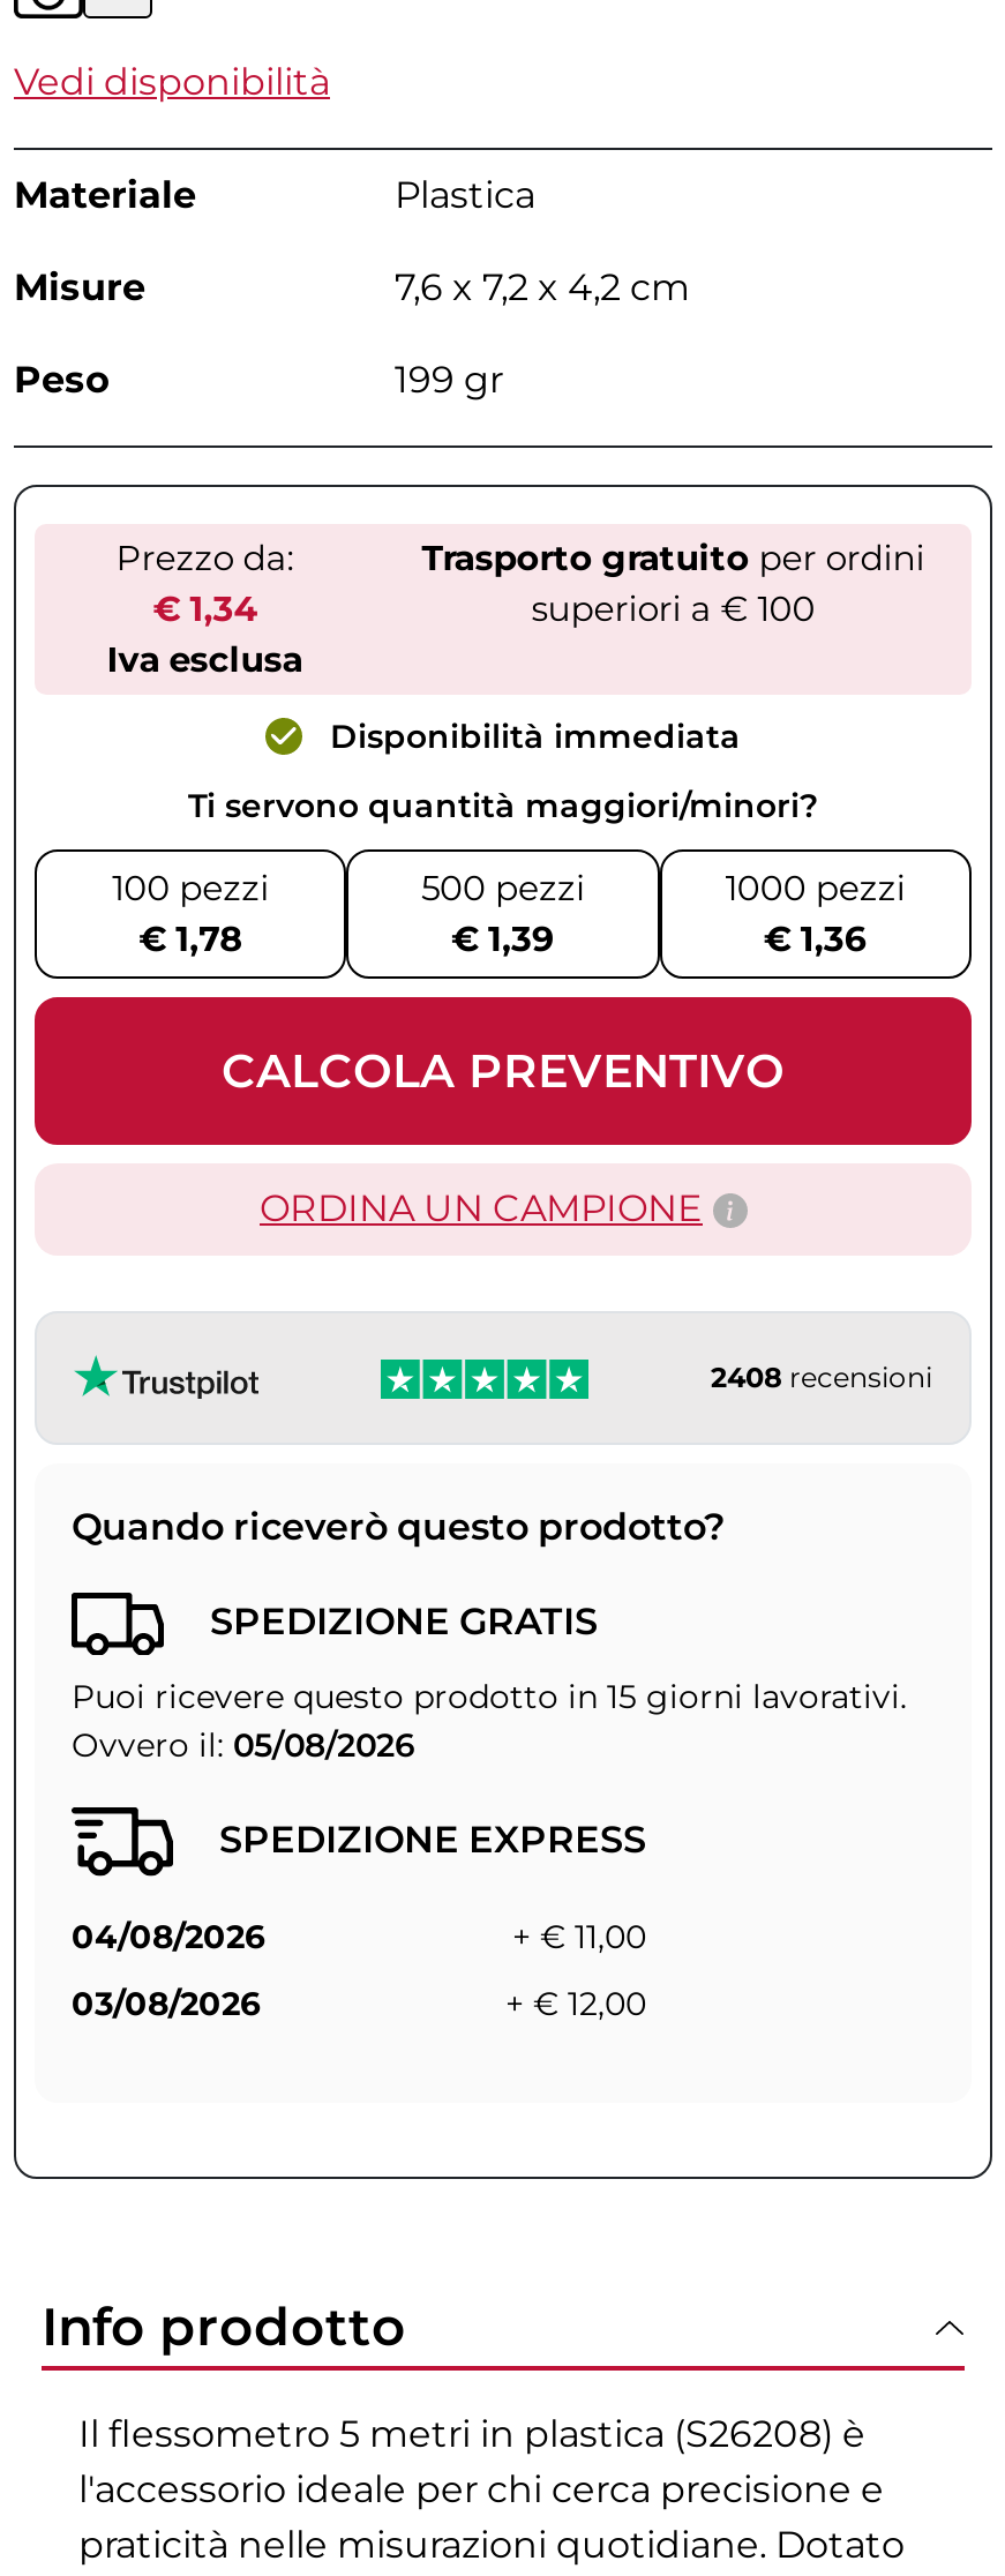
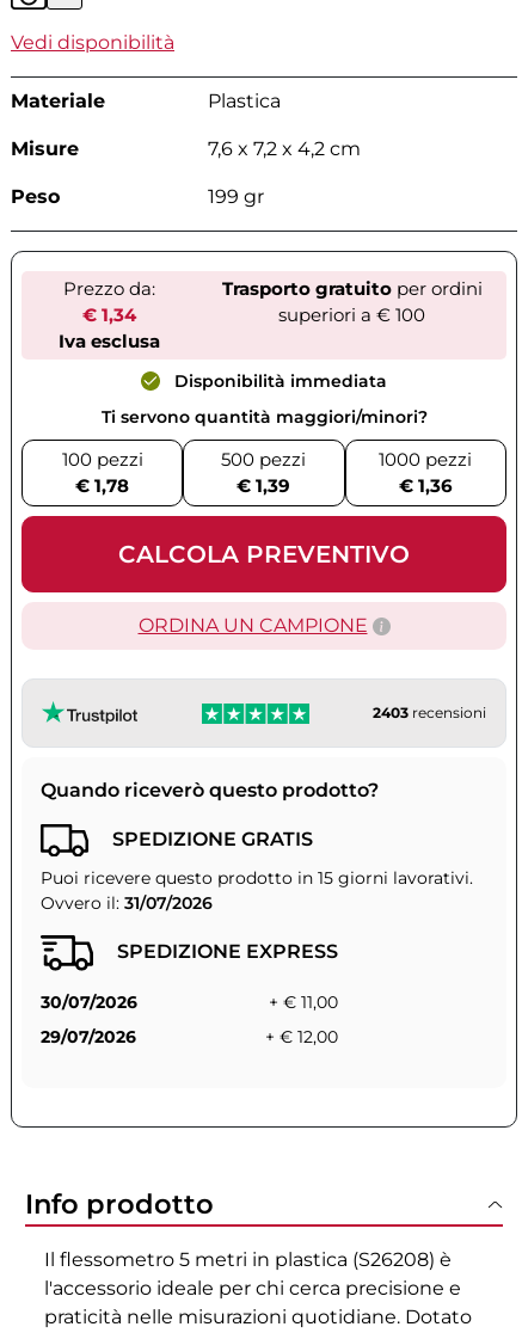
[711,1358,932,1393] 2408 recensioni -> [373,703,486,721] 2403 recensioni
[72,1724,415,1766] Ovvero il: 05/08/2026 -> [41,892,213,914] Ovvero il: 31/07/2026
[72,1917,265,1958] 04/08/2026 -> [41,992,137,1013] 30/07/2026
[72,1983,261,2025] 03/08/2026 -> [41,1026,136,1048] 29/07/2026

